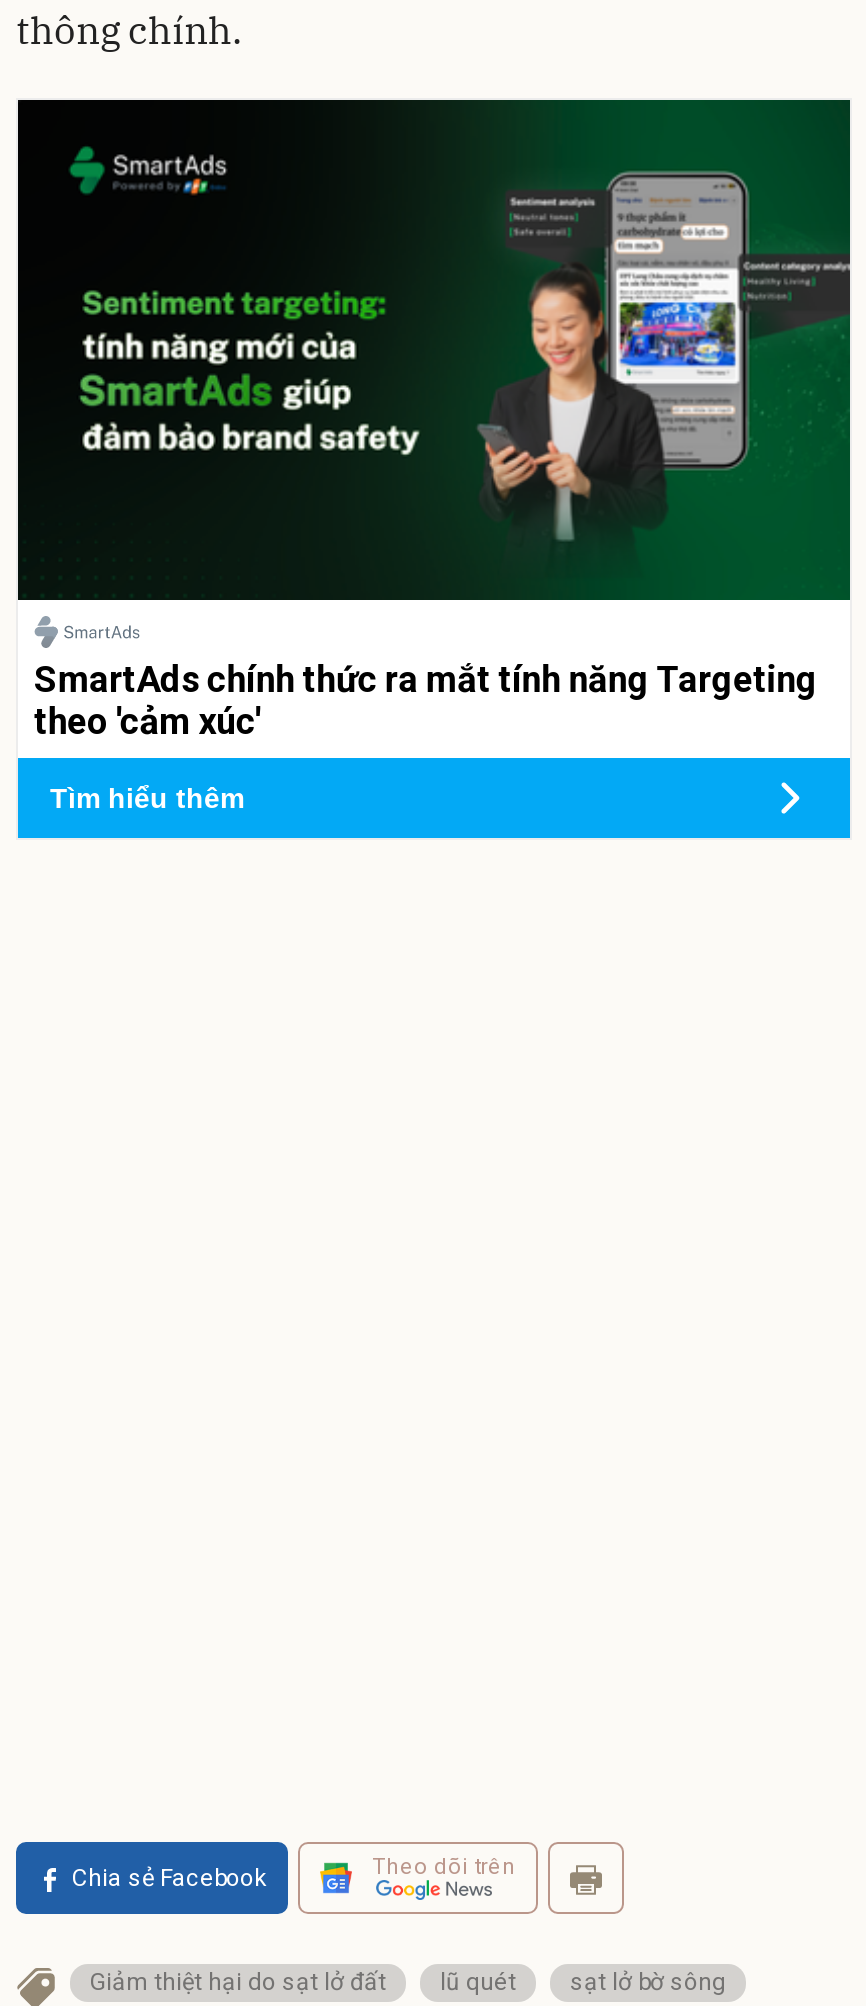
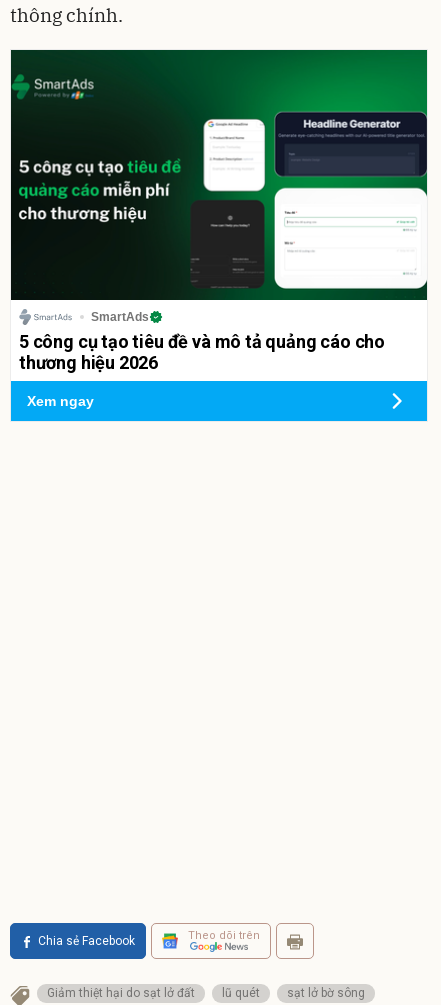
[18,100,852,576] [image] -> [11,50,428,290] [image]
[34,658,817,742] SmartAds chính thức ra mắt tính năng Targeting | theo 'cảm xúc' -> [19,310,385,373] SmartAds | 5 công cụ tạo tiêu đề và mô tả quảng cáo cho | thương hiệu 2026
[50,783,244,815] Tìm hiểu thêm -> [27,393,94,409] Xem ngay

